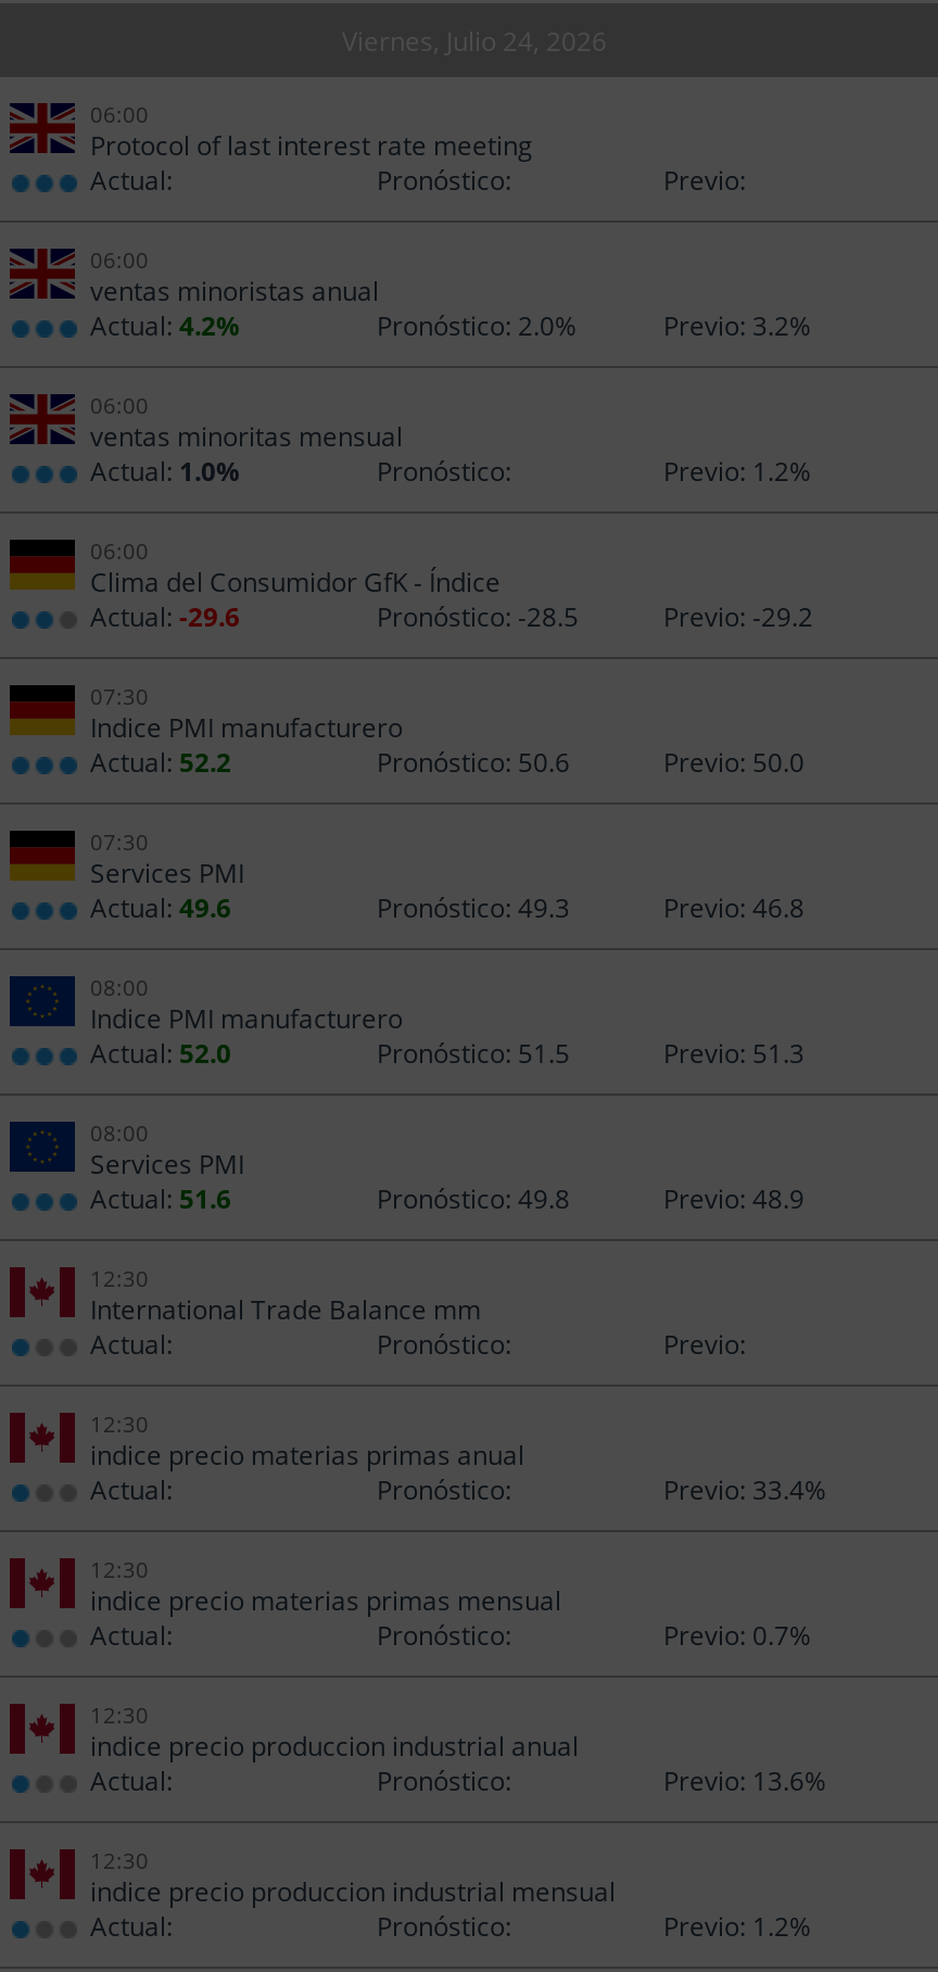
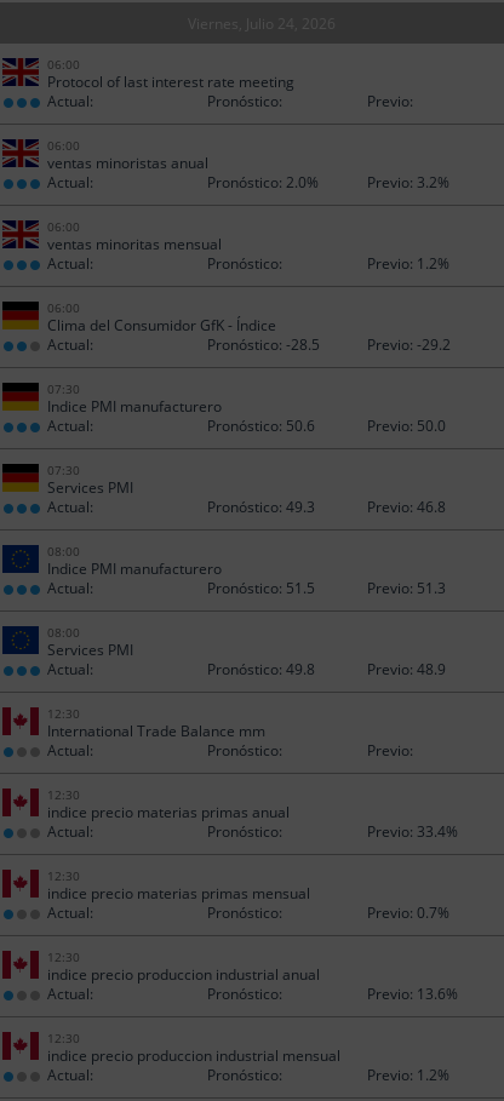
[90,306,240,343] Actual: 4.2% -> [47,172,93,192] Actual:
[90,452,240,489] Actual: 1.0% -> [47,253,93,273] Actual:
[90,597,240,634] Actual: -29.6 -> [47,334,93,354] Actual:
[90,743,231,780] Actual: 52.2 -> [47,415,93,436] Actual:
[90,888,231,925] Actual: 49.6 -> [47,496,93,517] Actual:
[90,1034,231,1071] Actual: 52.0 -> [47,577,93,598] Actual:
[90,1180,231,1216] Actual: 51.6 -> [47,658,93,679] Actual:

